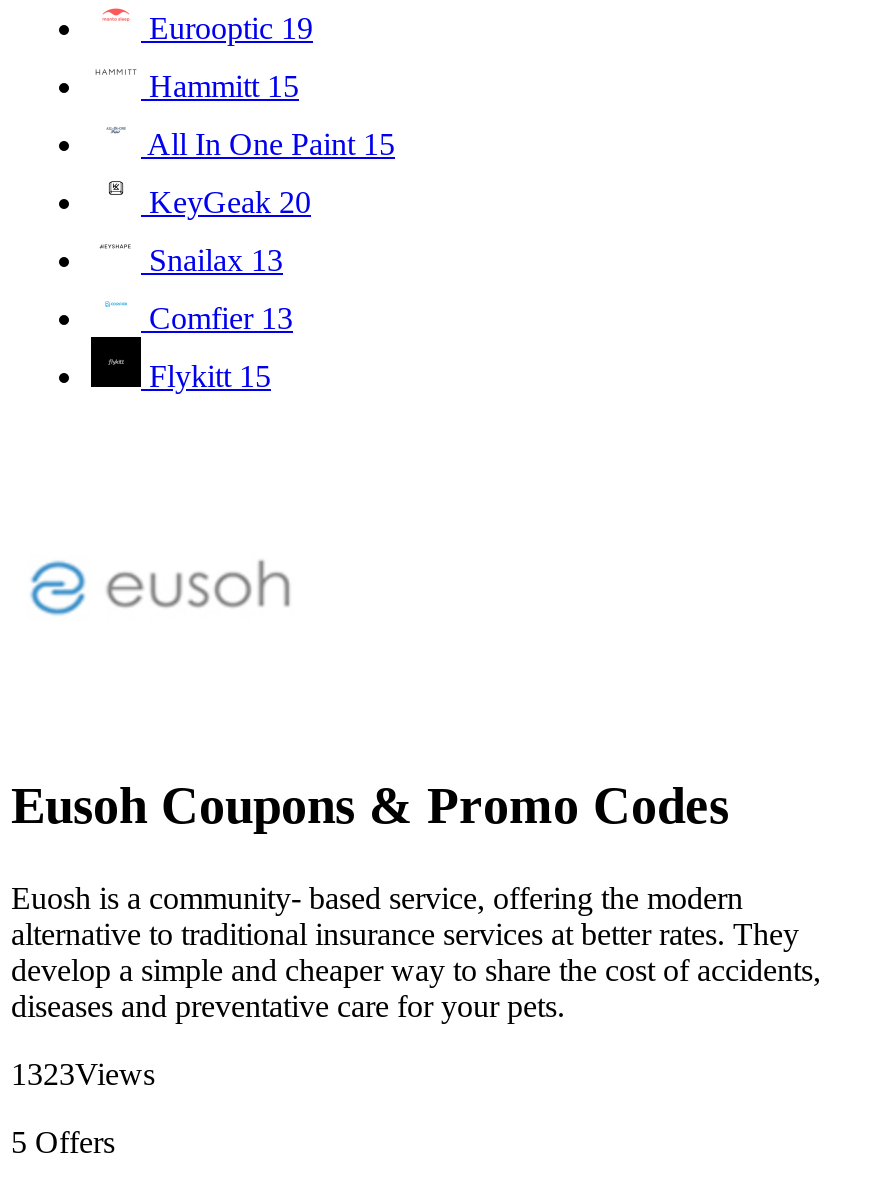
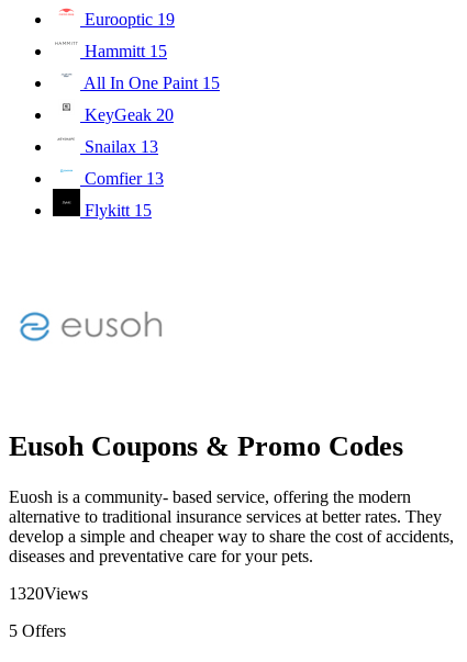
[11,1057,155,1091] 1323Views -> [9,584,88,603] 1320Views

